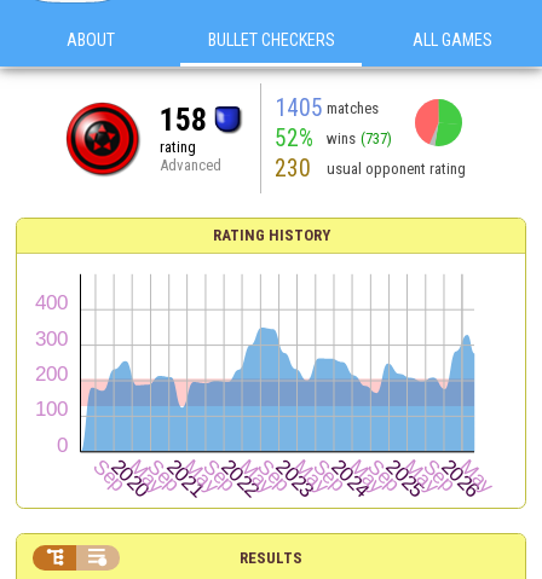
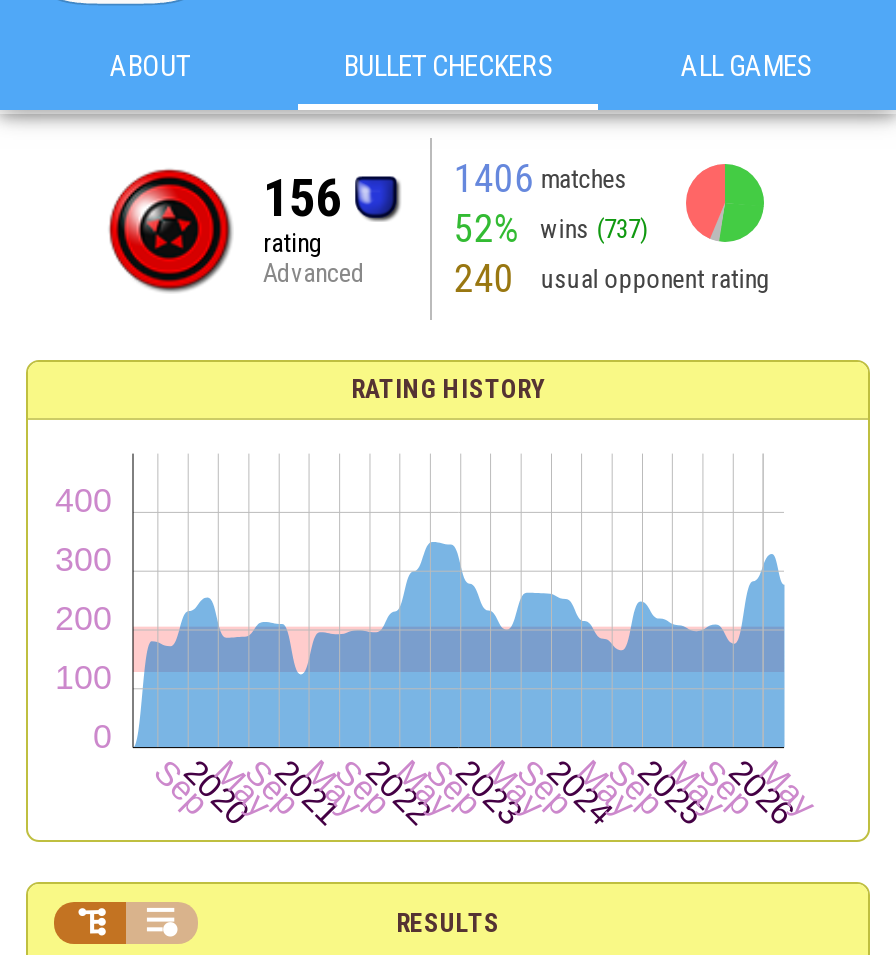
[274,94,379,121] 1405 matches -> [454,155,626,201] 1406 matches
[159,101,206,137] 158 -> [263,167,341,227] 156
[274,154,466,182] 230 usual opponent rating -> [454,255,770,301] 240 usual opponent rating

